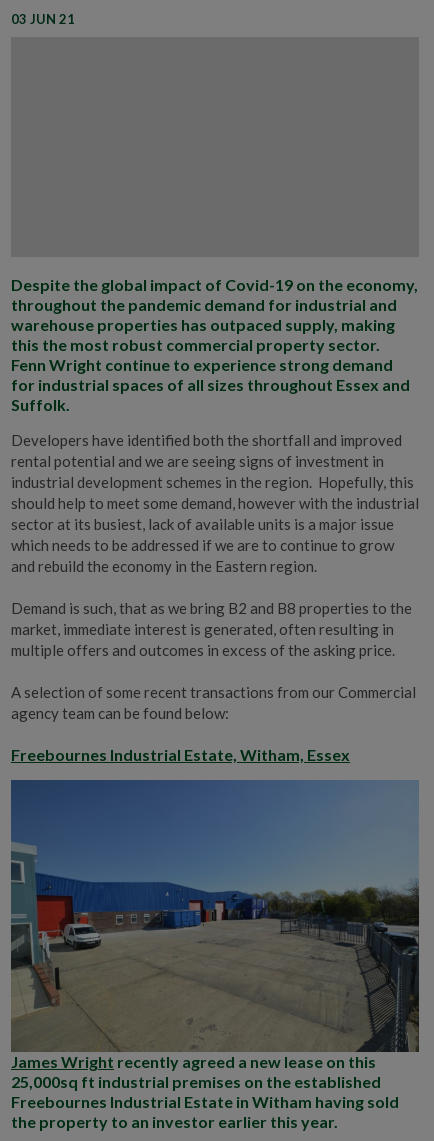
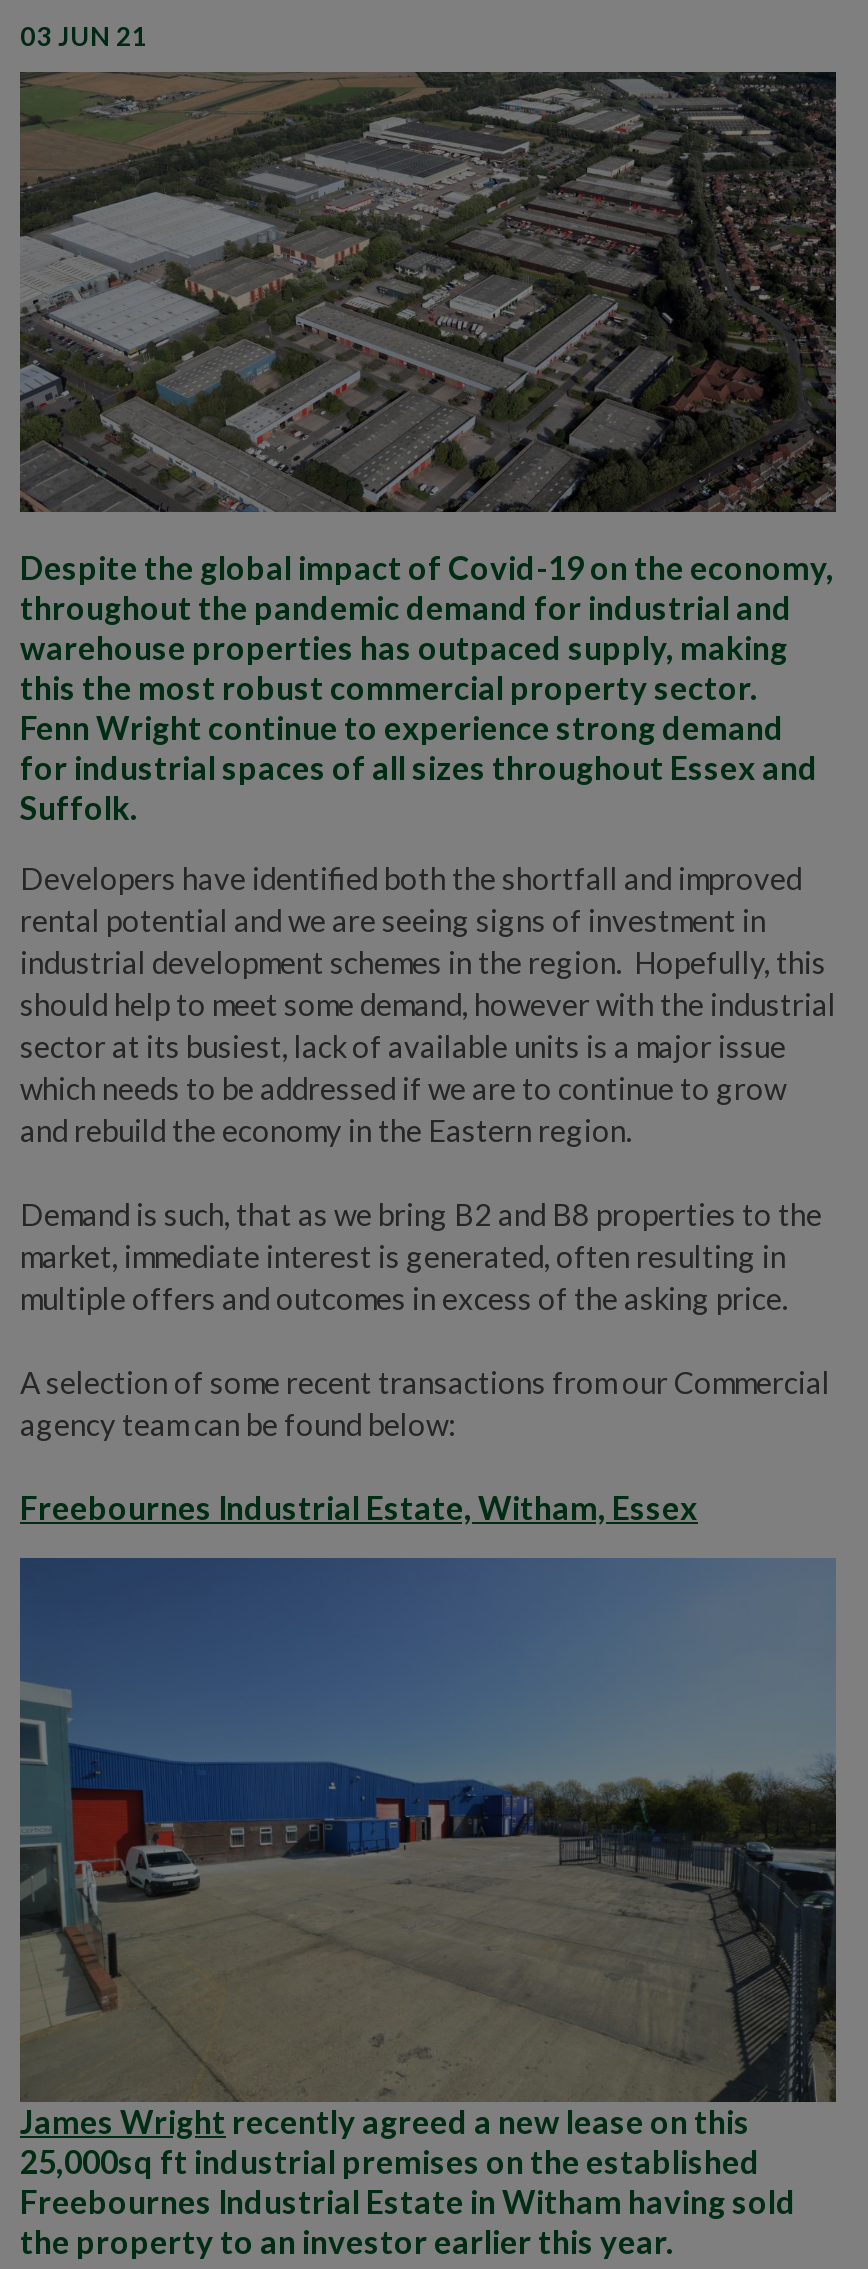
none -> [18,70,838,514] [image]

